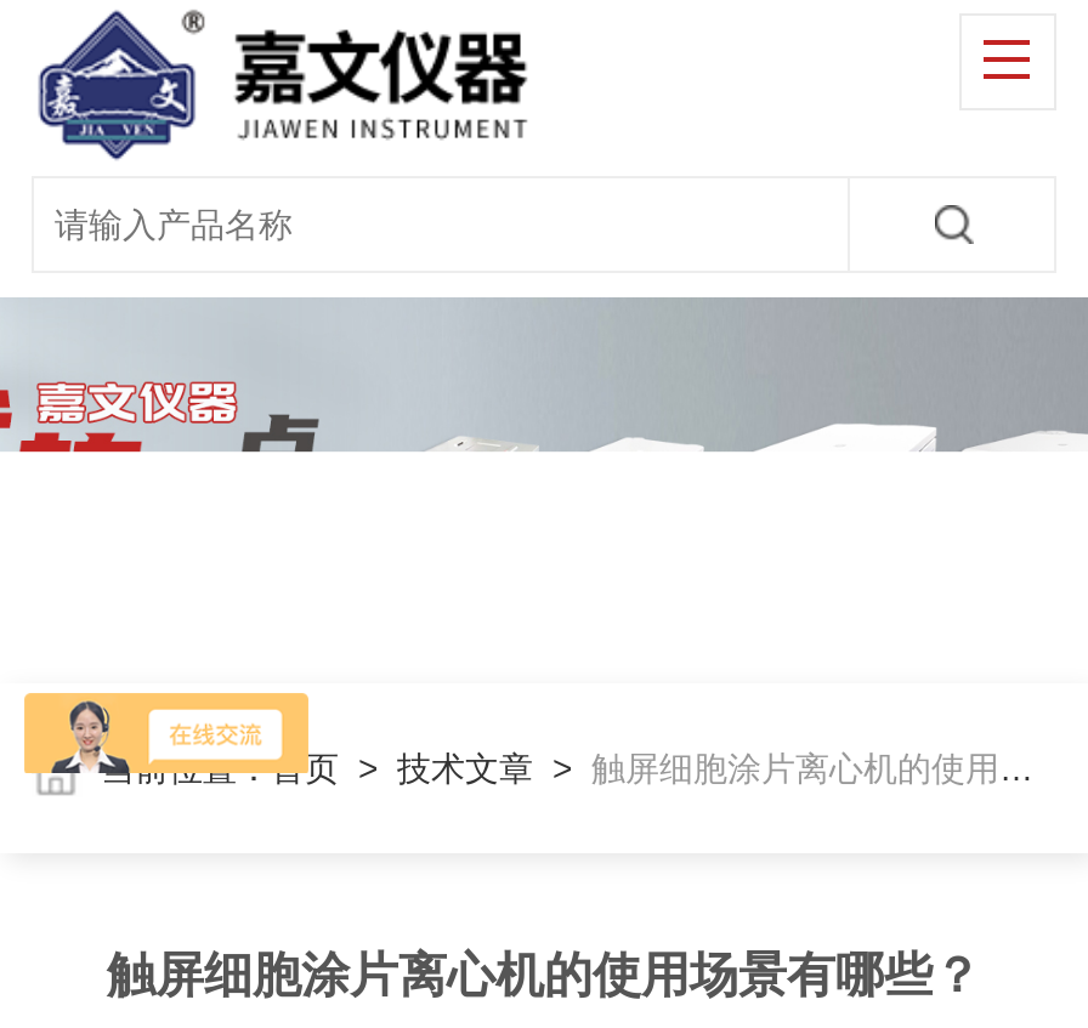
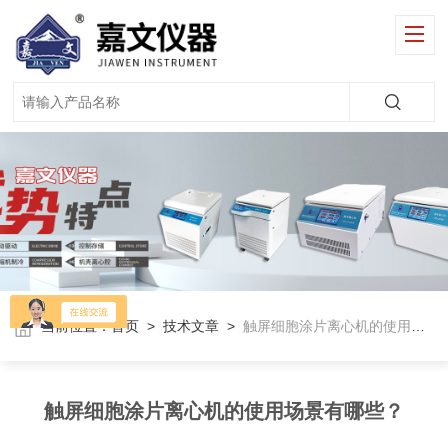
none -> [3,195,445,291] [image]

